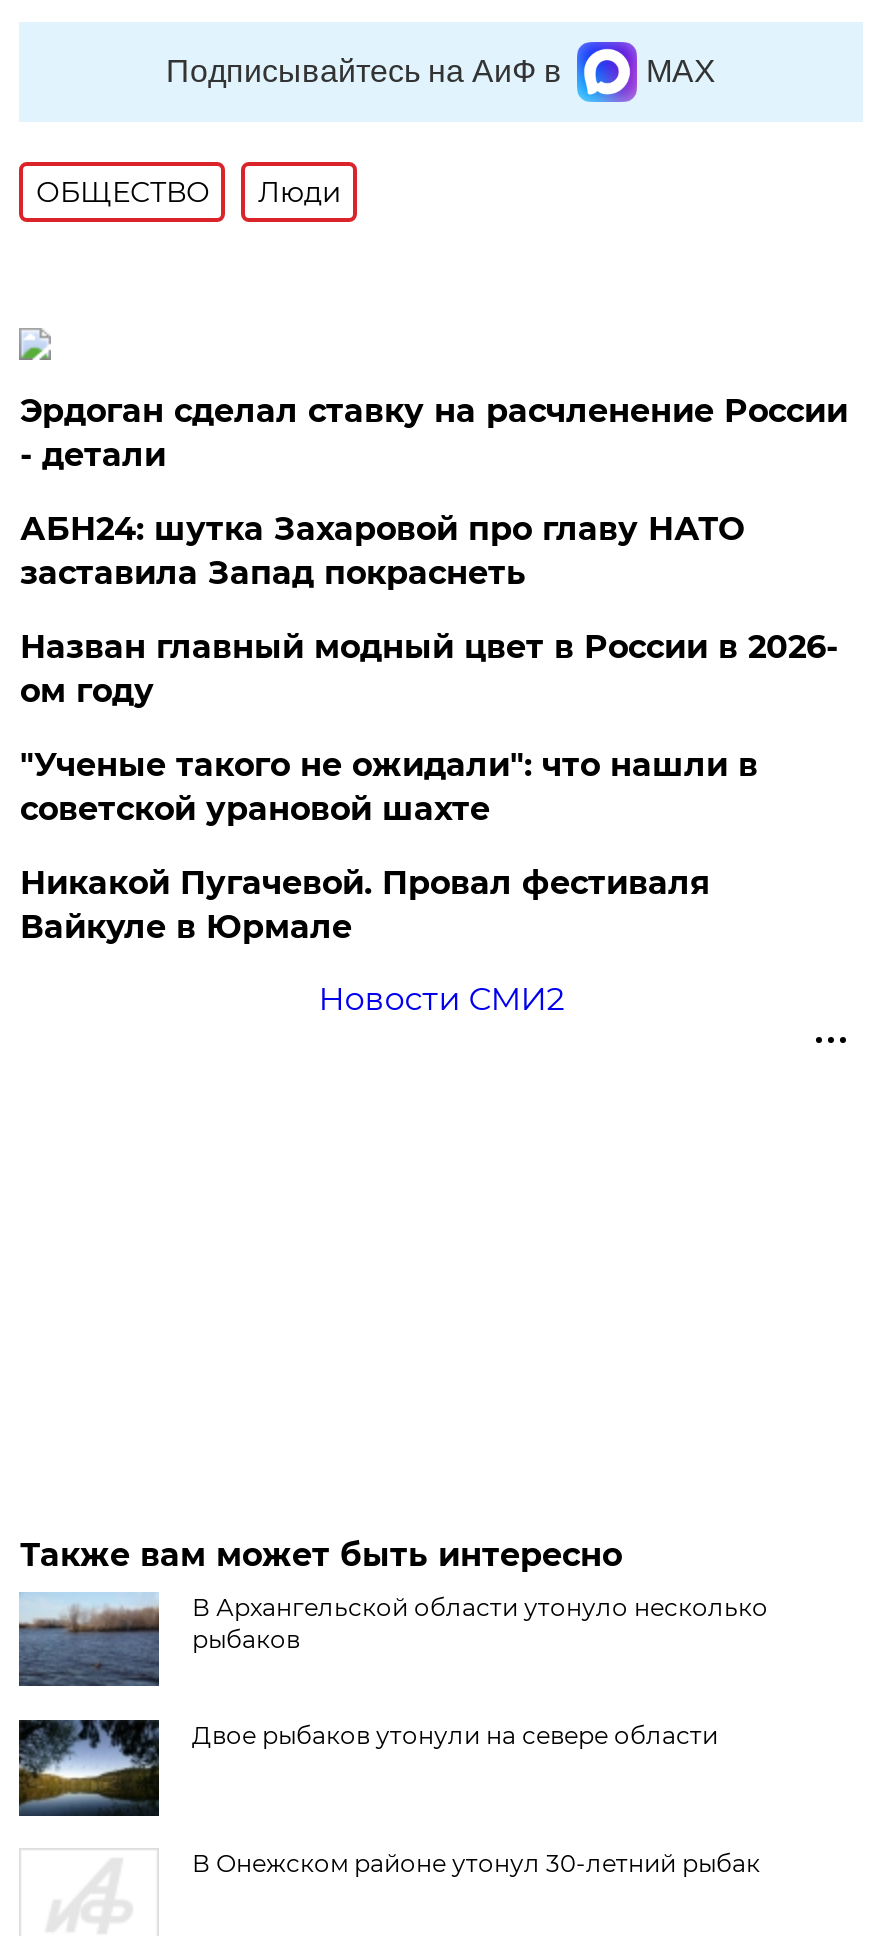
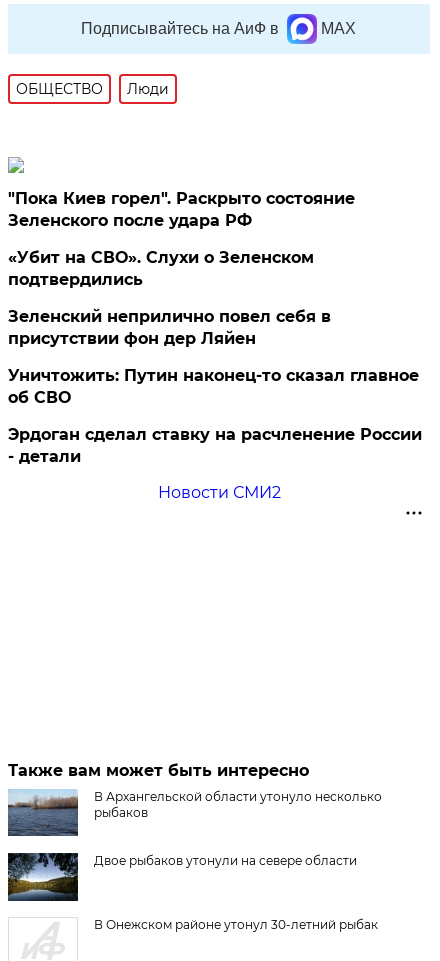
none -> [8,189,419,407] "Пока Киев горел". Раскрыто состояние | Зеленского после удара РФ | «Убит на СВО». Слухи о Зеленском | подтвердились | Зеленский неприлично повел cебя в | присутствии фон дер Ляйен | Уничтожить: Путин наконец-то сказал главное | об СВО
moved [20,392,848,474] -> [8,425,422,466]: Эрдоган сделал ставку на расчленение России | - детали
[20,510,838,946] АБН24: шутка Захаровой про главу НАТО | заставила Запад покраснеть | Назван главный модный цвет в России в 2026- | ом году | "Ученые такого не ожидали": что нашли в | советской урановой шахте | Никакой Пугачевой. Провал фестиваля | Вайкуле в Юрмале -> none

